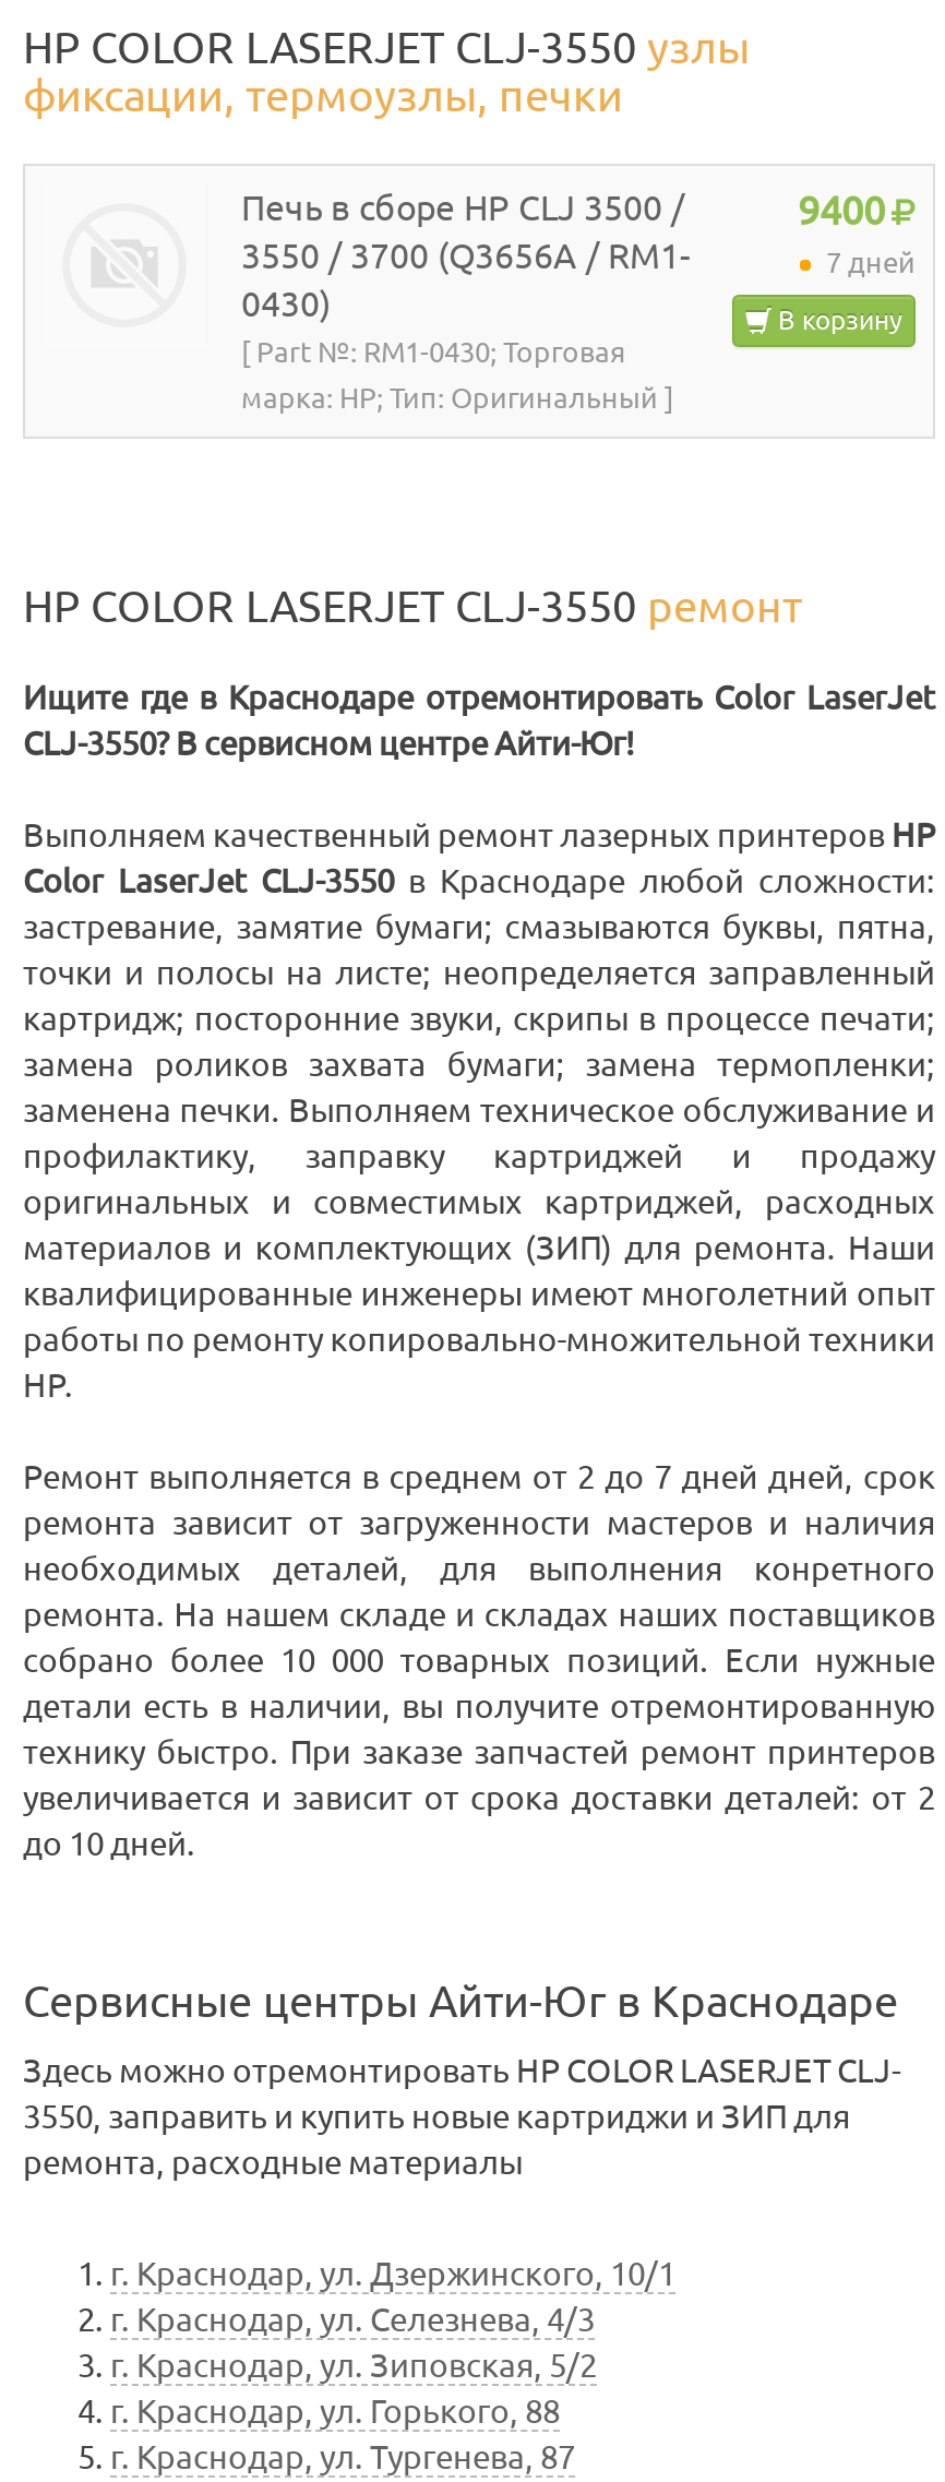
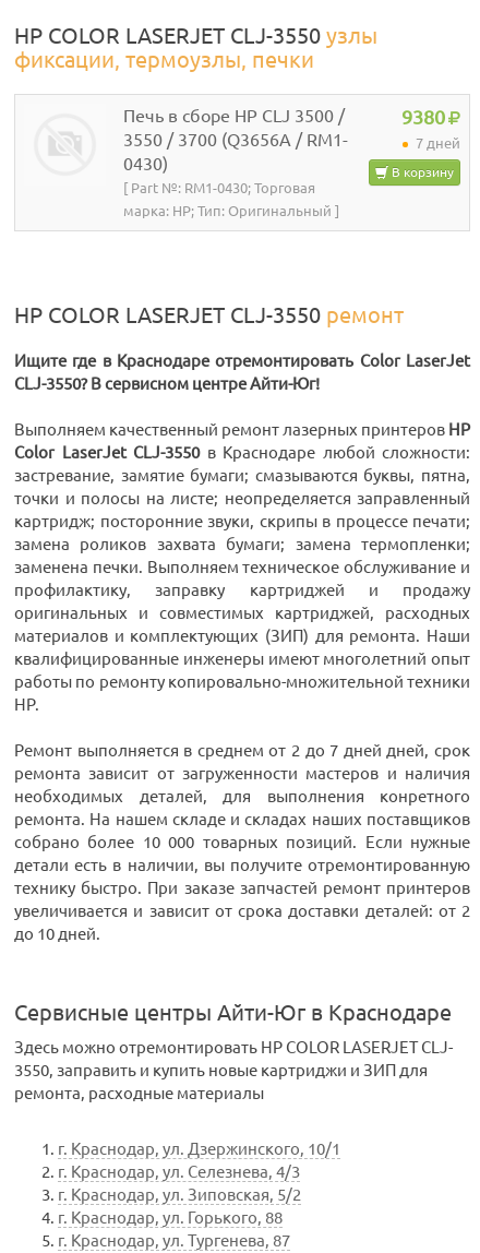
[798,188,885,232] 9400 -> [401,106,445,128] 9380

